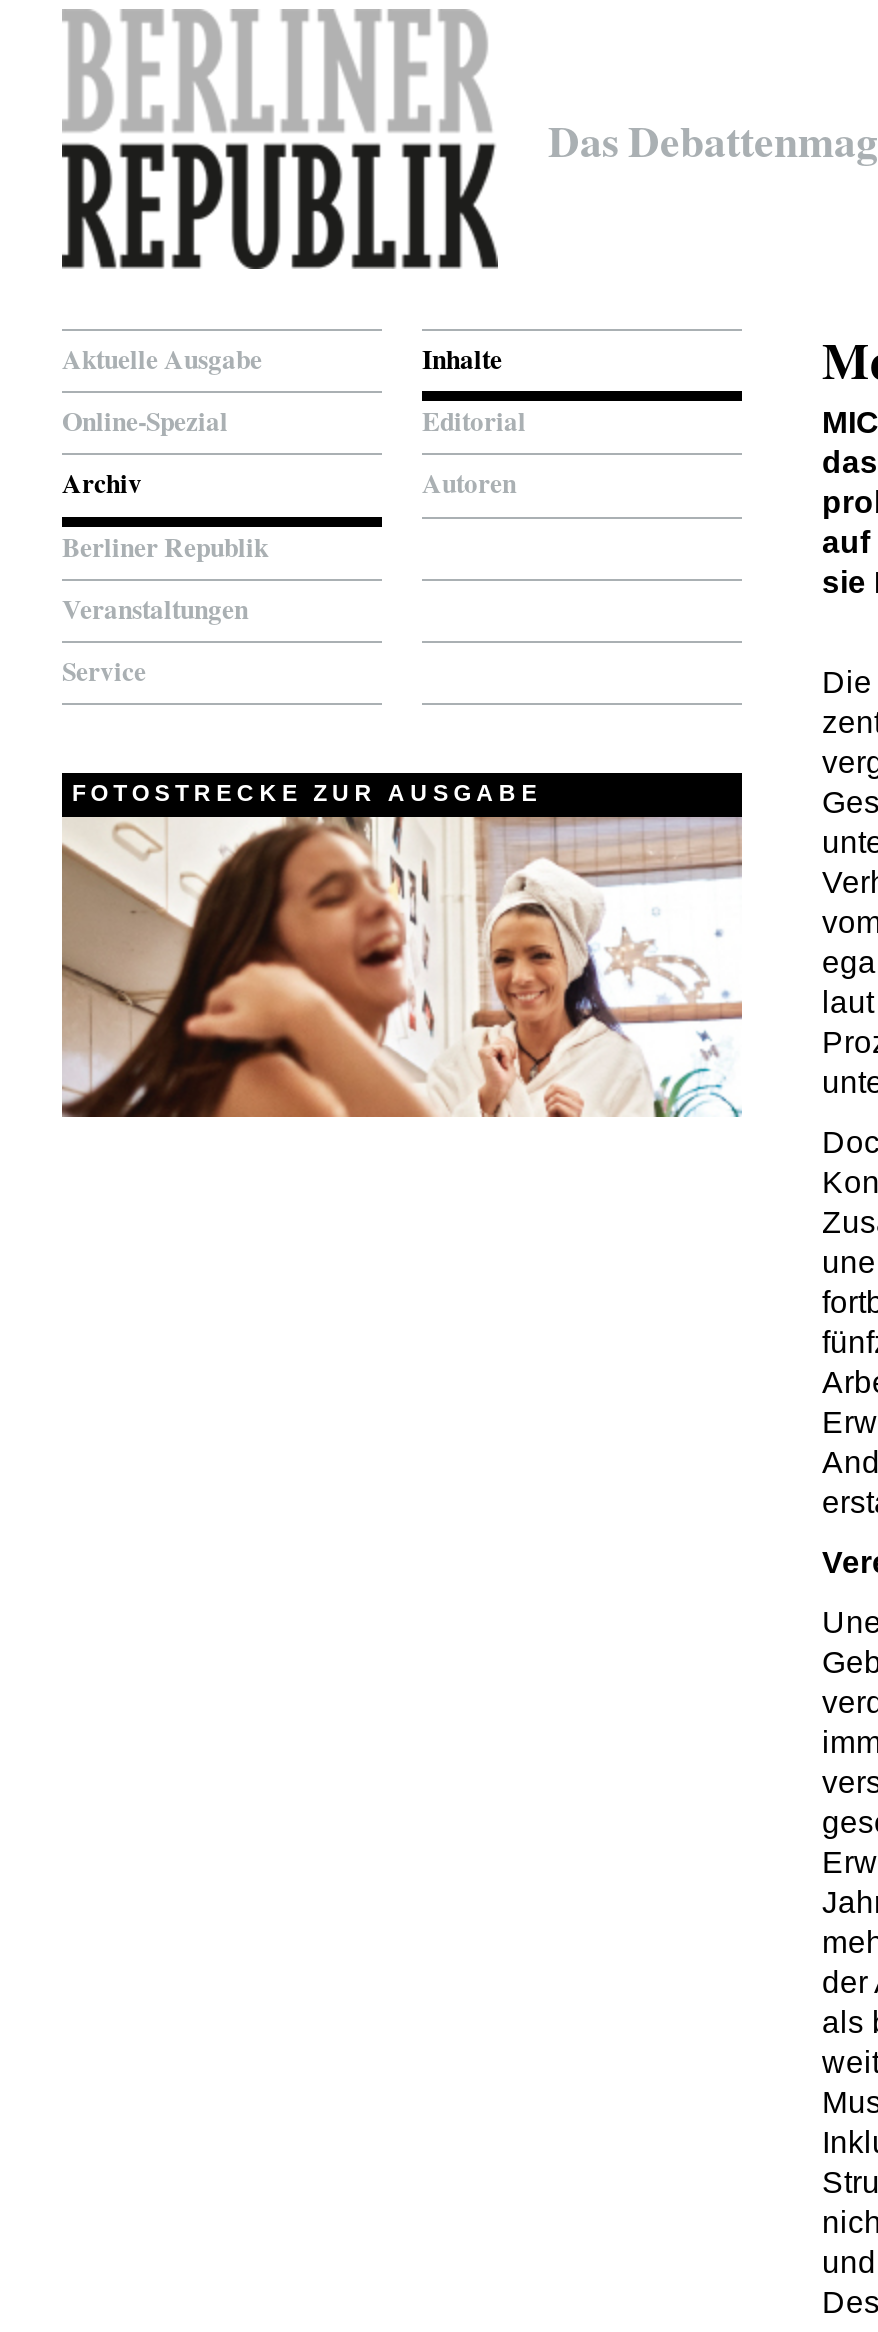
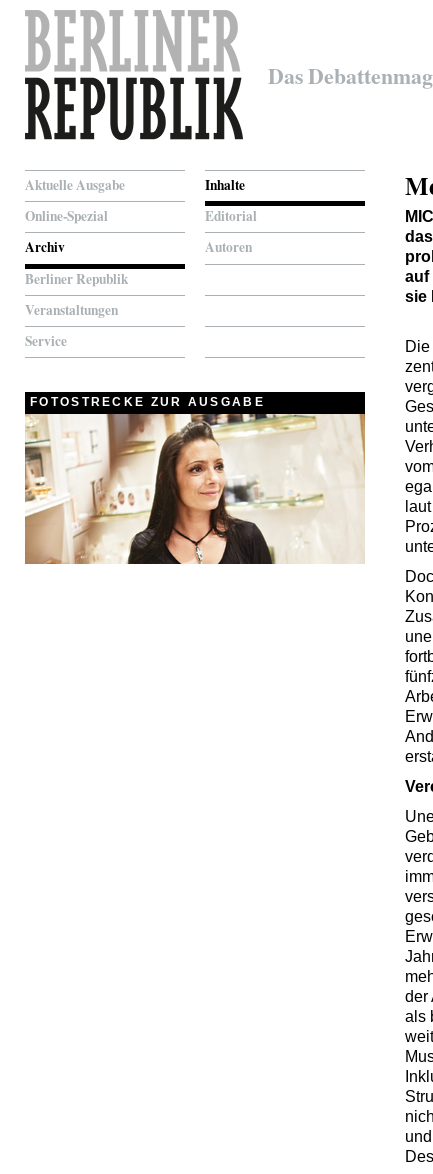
[60,815,742,1119] [image] -> [25,413,366,565] [image]

